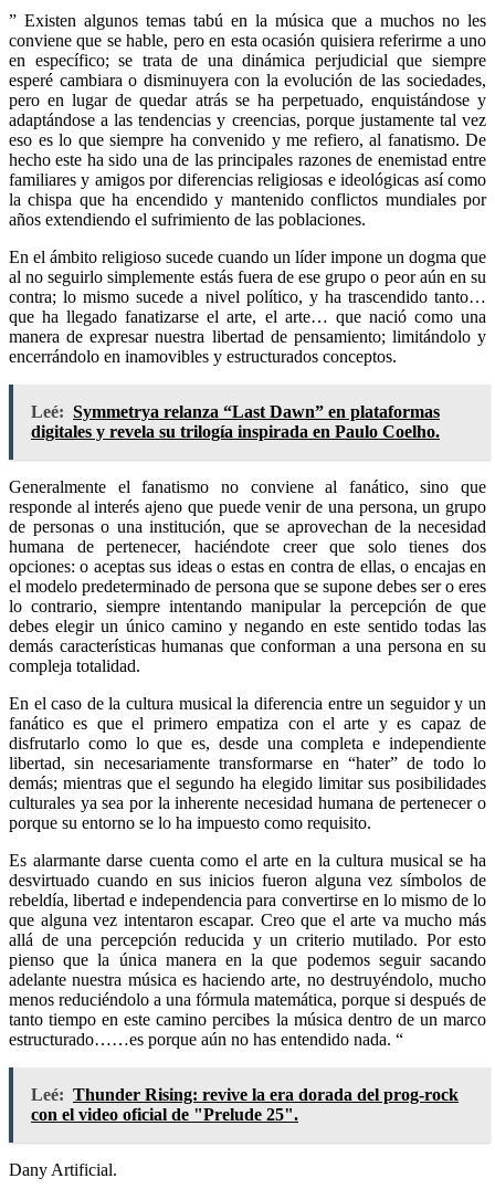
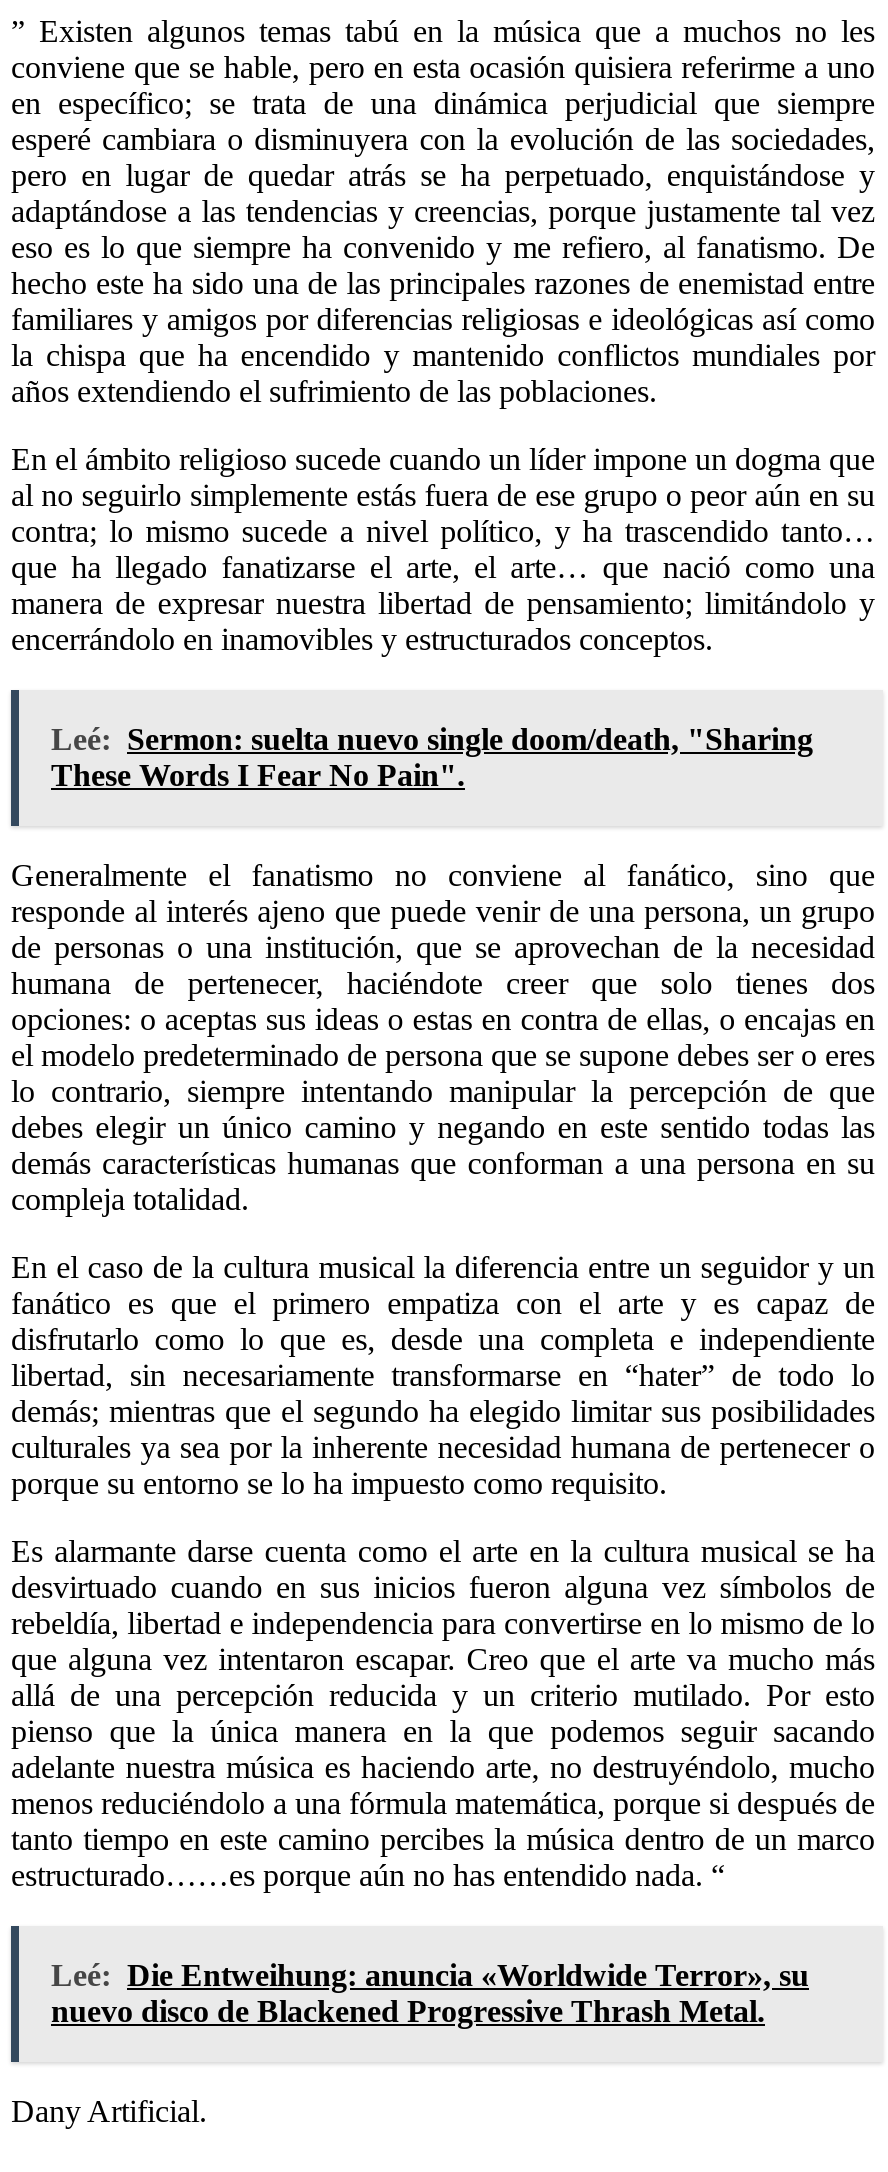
[31,402,440,441] Leé: Symmetrya relanza “Last Dawn” en plataformas | digitales y revela su trilogía inspirada en Paulo Coelho. -> [51,722,813,792] Leé: Sermon: suelta nuevo single doom/death, "Sharing | These Words I Fear No Pain".
[31,1085,459,1124] Leé: Thunder Rising: revive la era dorada del prog-rock | con el video oficial de "Prelude 25". -> [51,1958,809,2028] Leé: Die Entweihung: anuncia «Worldwide Terror», su | nuevo disco de Blackened Progressive Thrash Metal.

